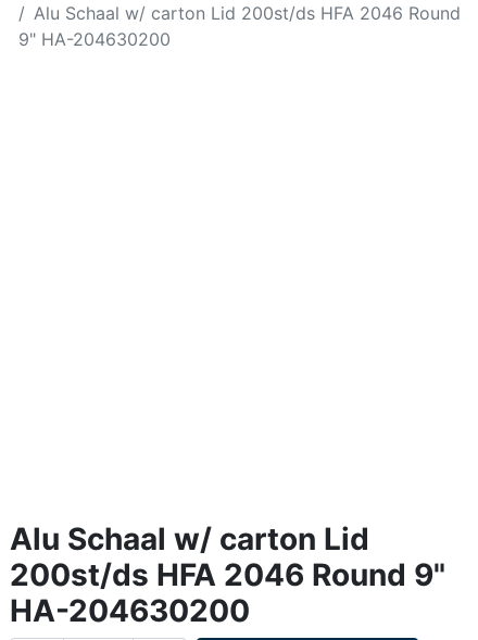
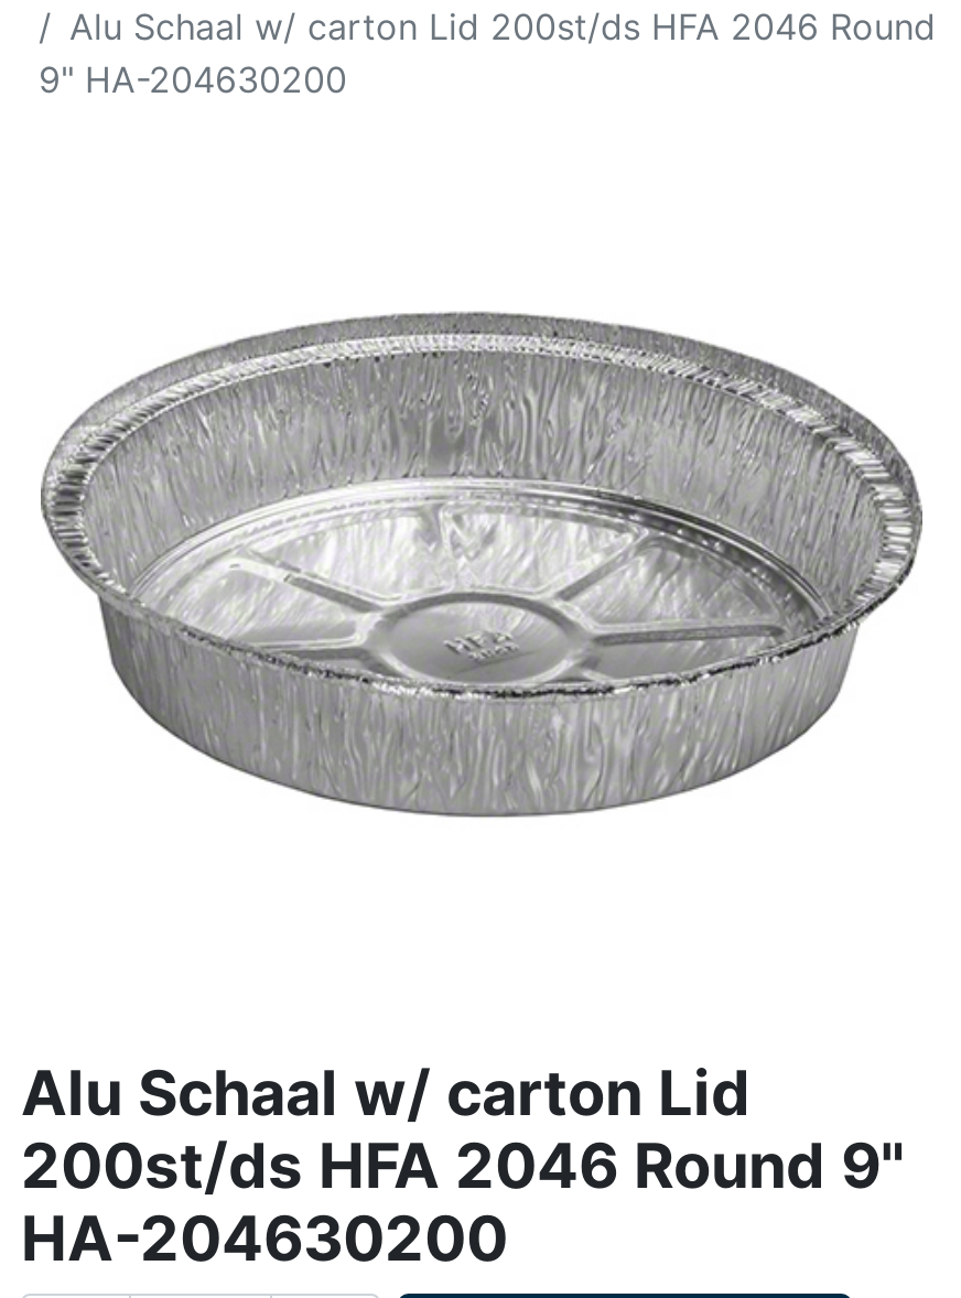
none -> [39,311,925,820] [image]

